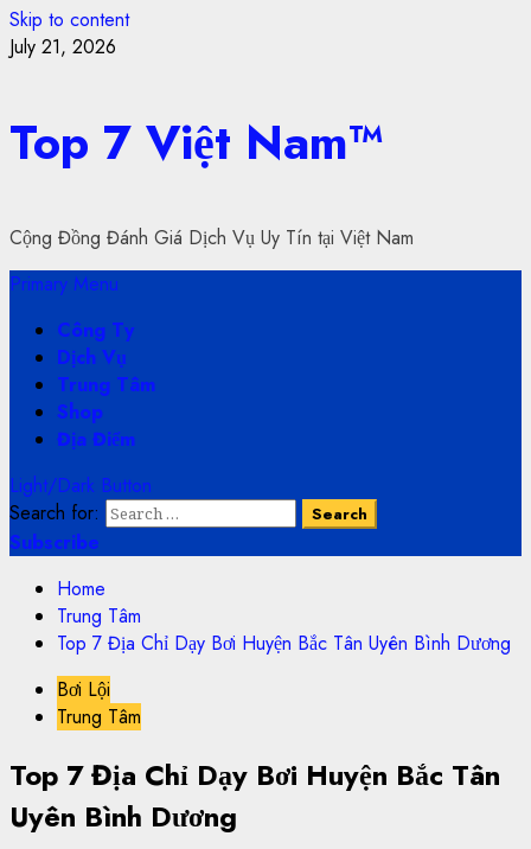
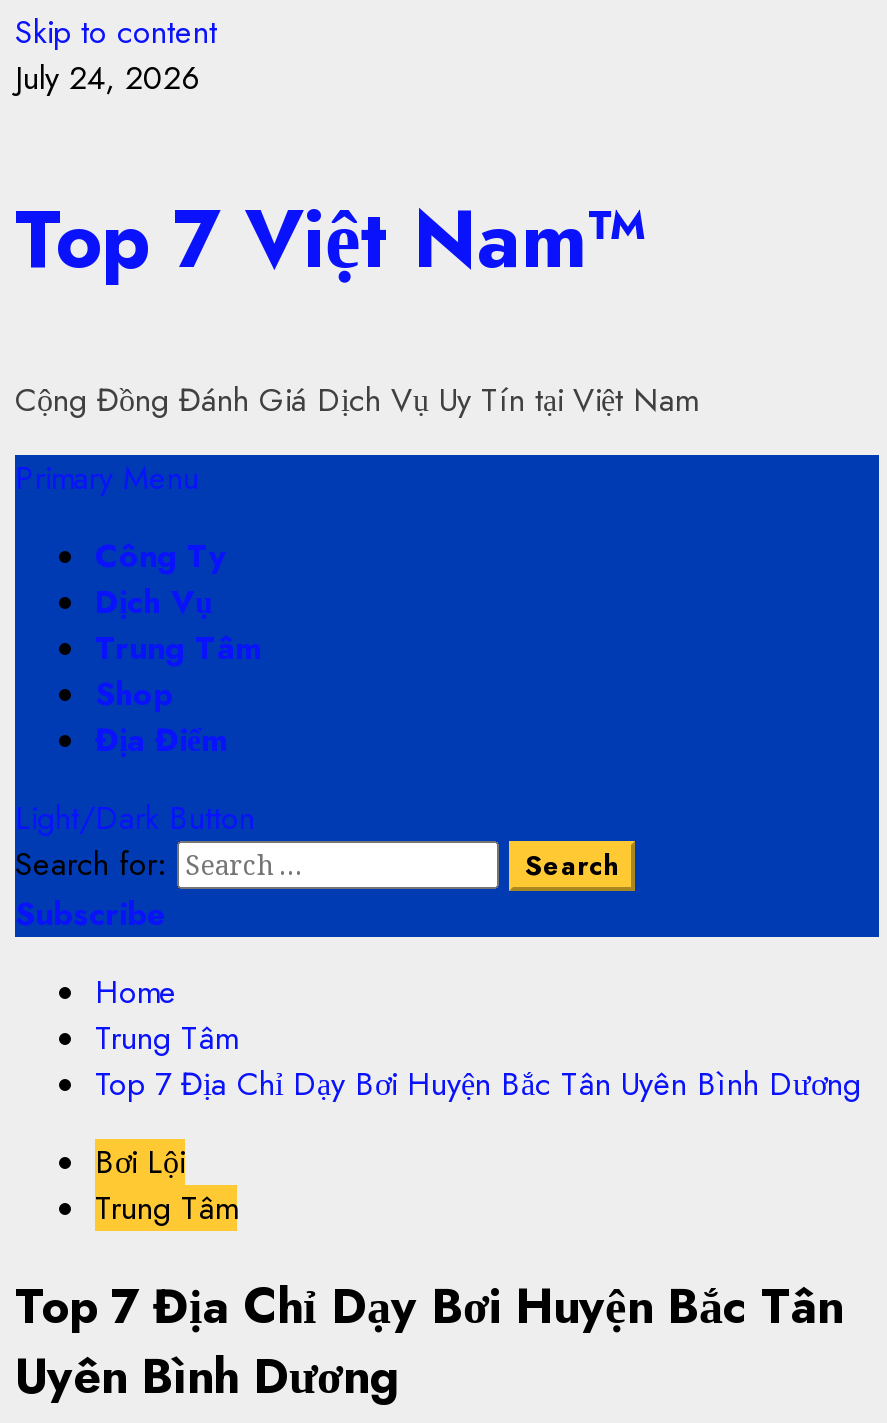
[9,33,116,60] July 21, 2026 -> [15,55,199,101] July 24, 2026

